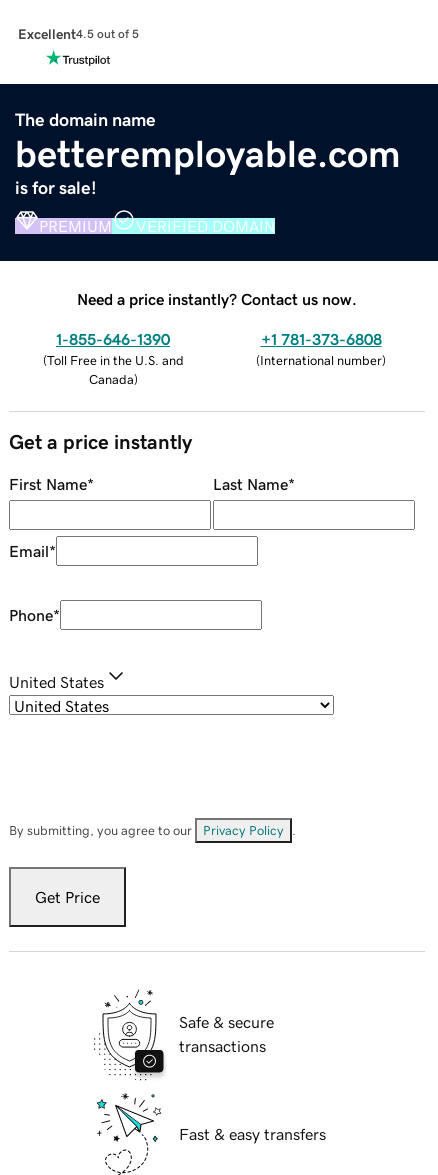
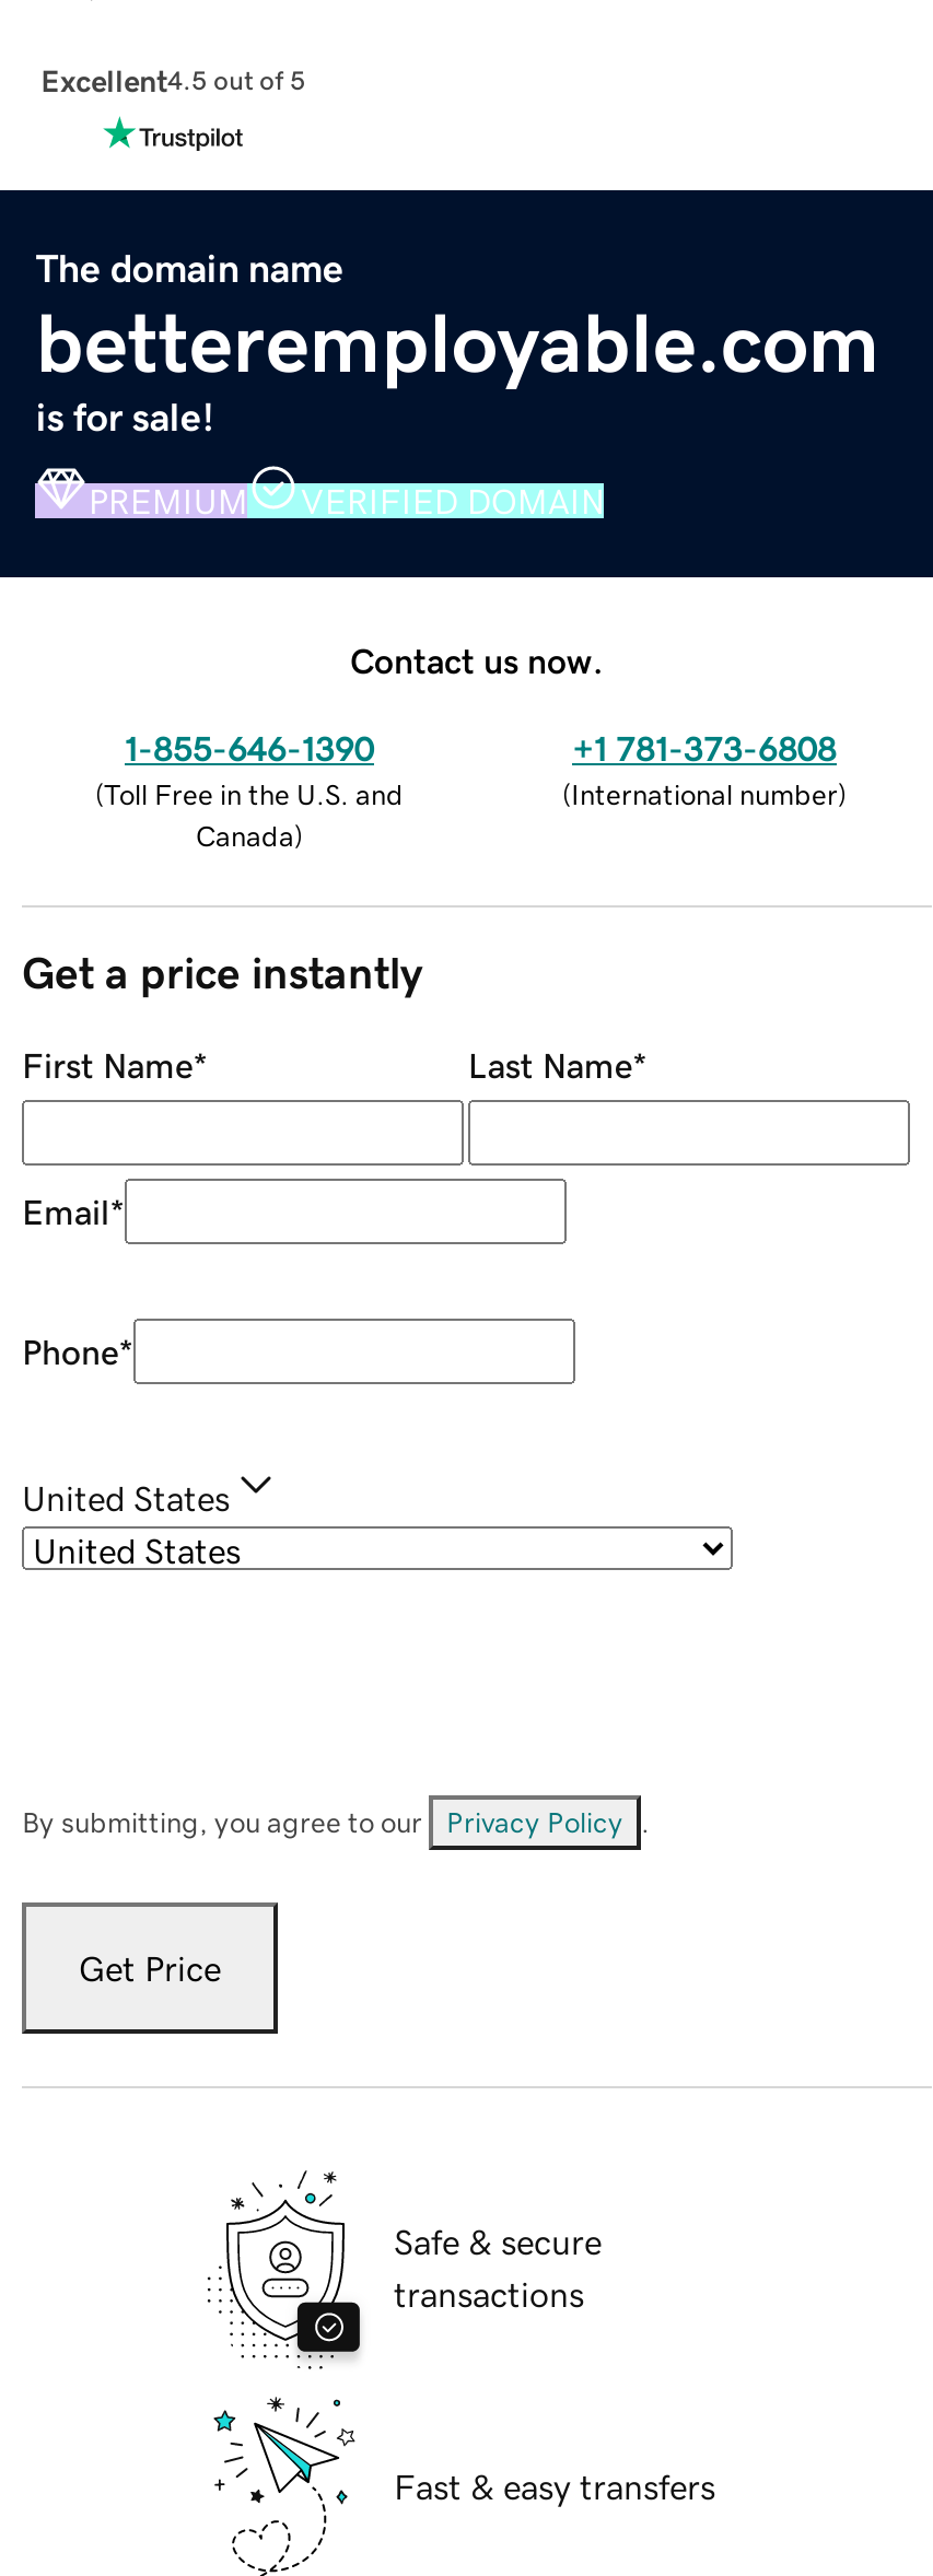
[77,291,357,307] Need a price instantly? Contact us now. -> [350,642,604,677] Contact us now.

